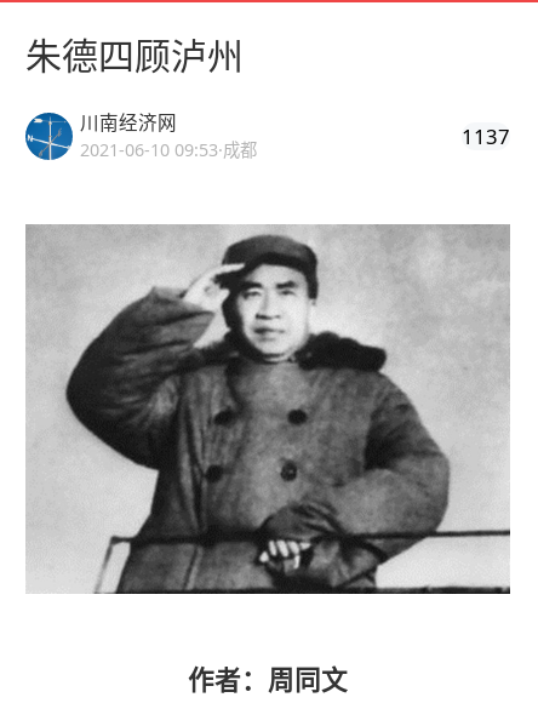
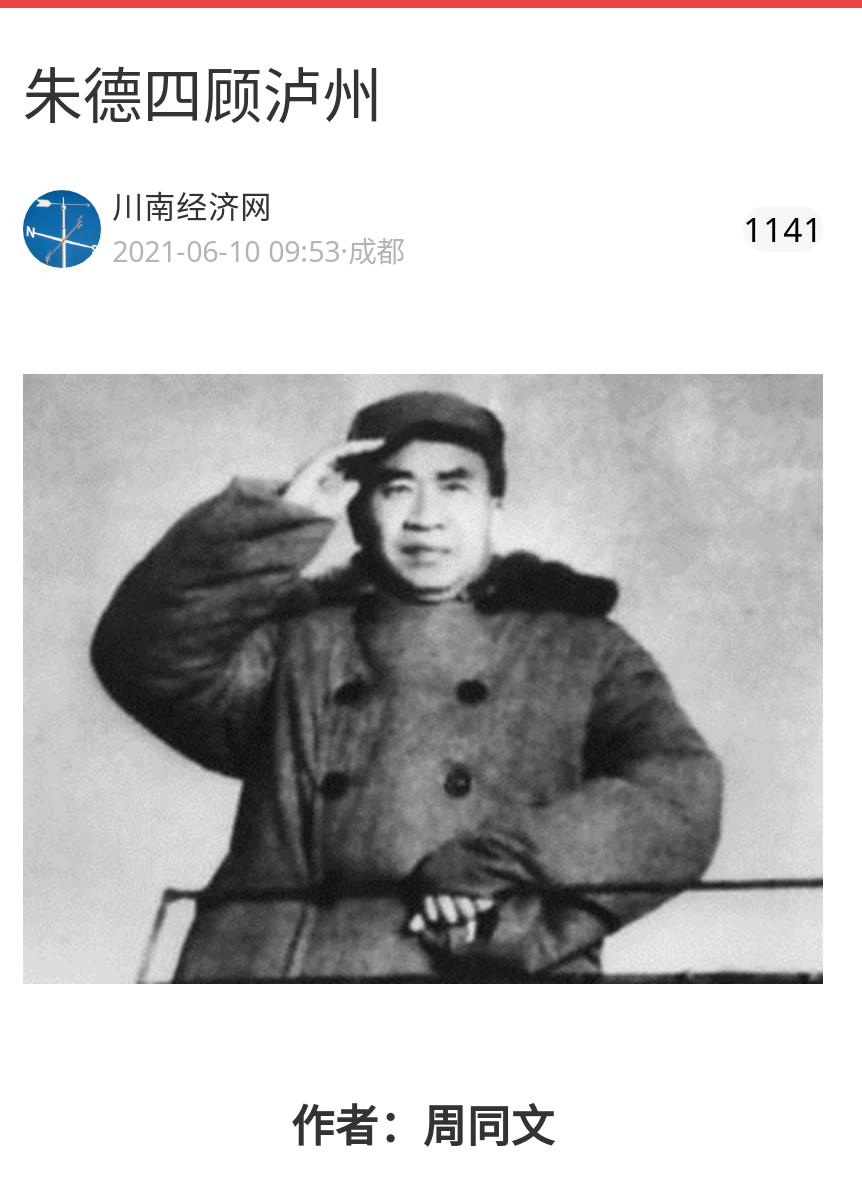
[462,122,510,150] 1137 -> [743,205,823,251] 1141

